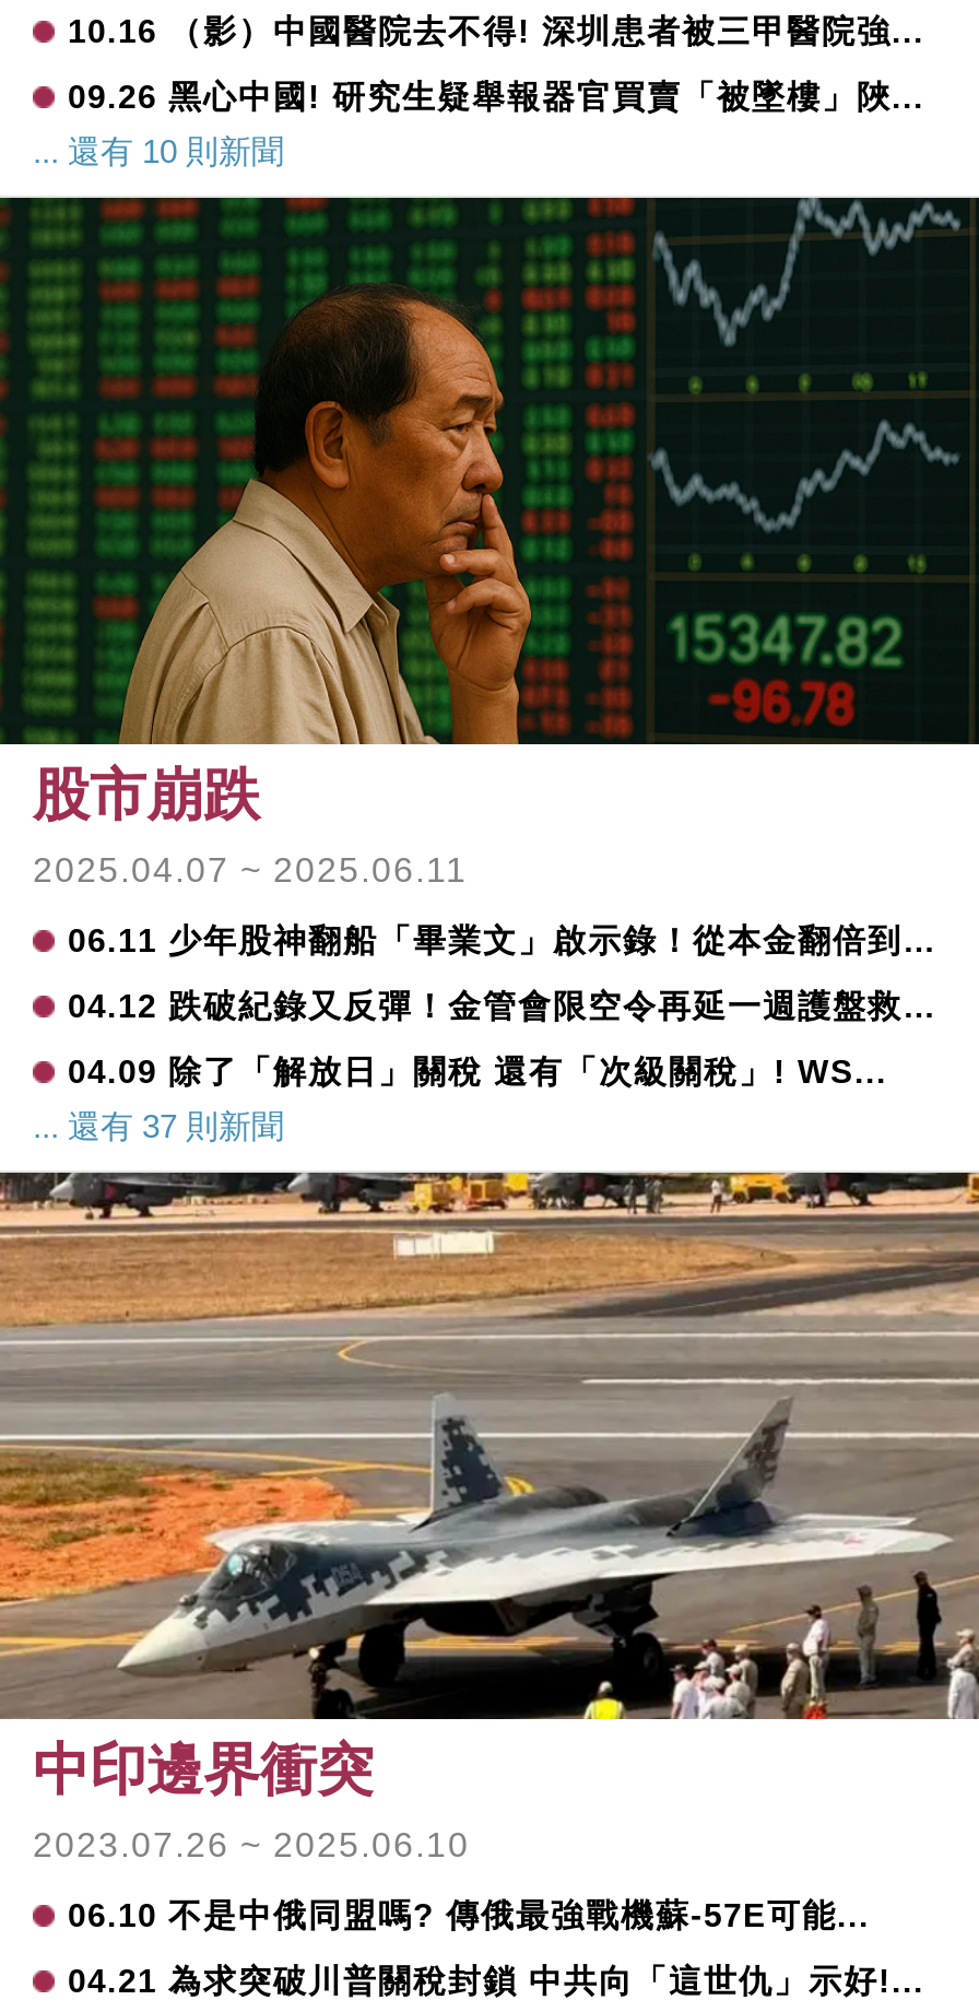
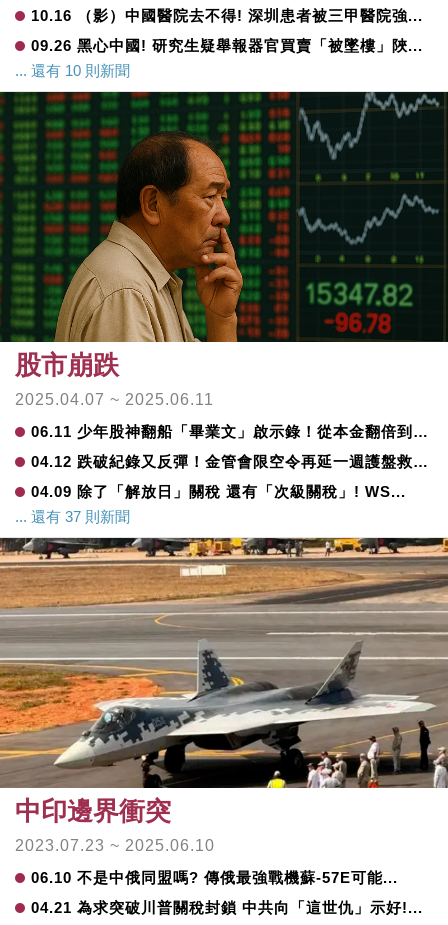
[33,1826,470,1864] 2023.07.26 ~ 2025.06.10 -> [15,837,215,854] 2023.07.23 ~ 2025.06.10

